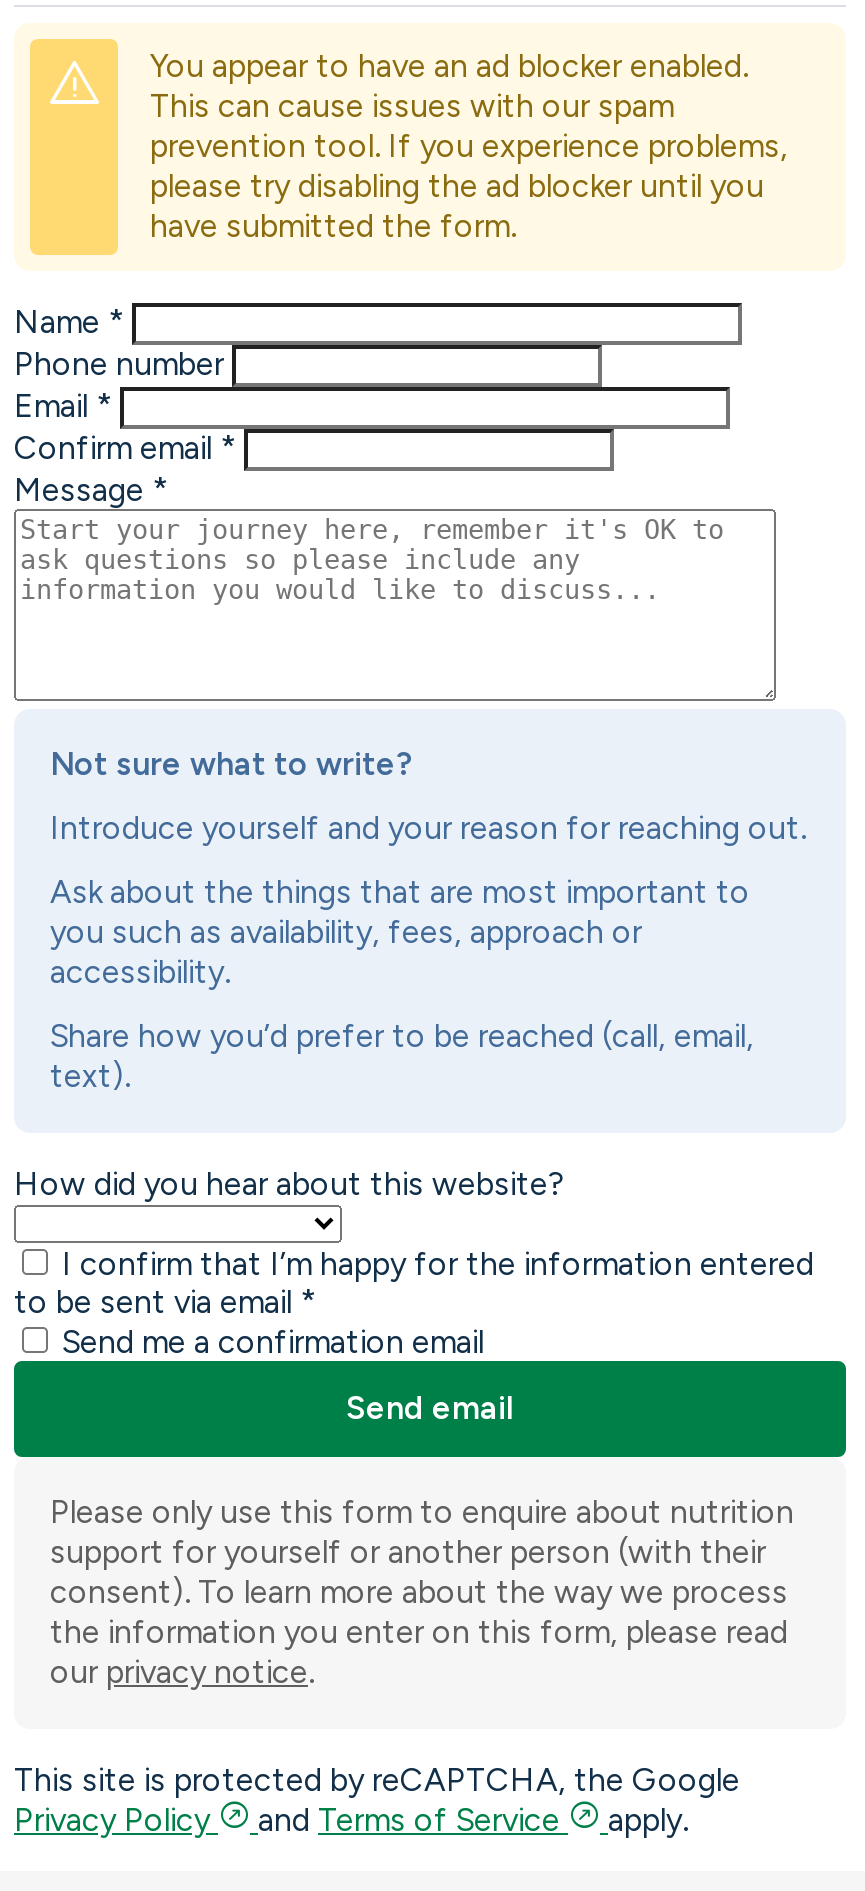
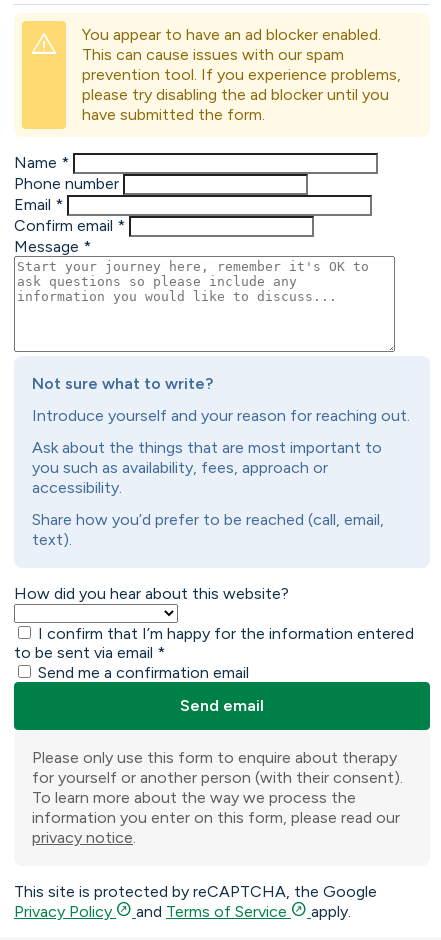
[50,1493,794,1691] Please only use this form to enquire about nutrition | support for yourself or another person (with their | consent). To learn more about the way we process | the information you enter on this form, please read | our privacy notice. -> [32,748,403,847] Please only use this form to enquire about therapy | for yourself or another person (with their consent). | To learn more about the way we process the | information you enter on this form, please read our | privacy notice.

